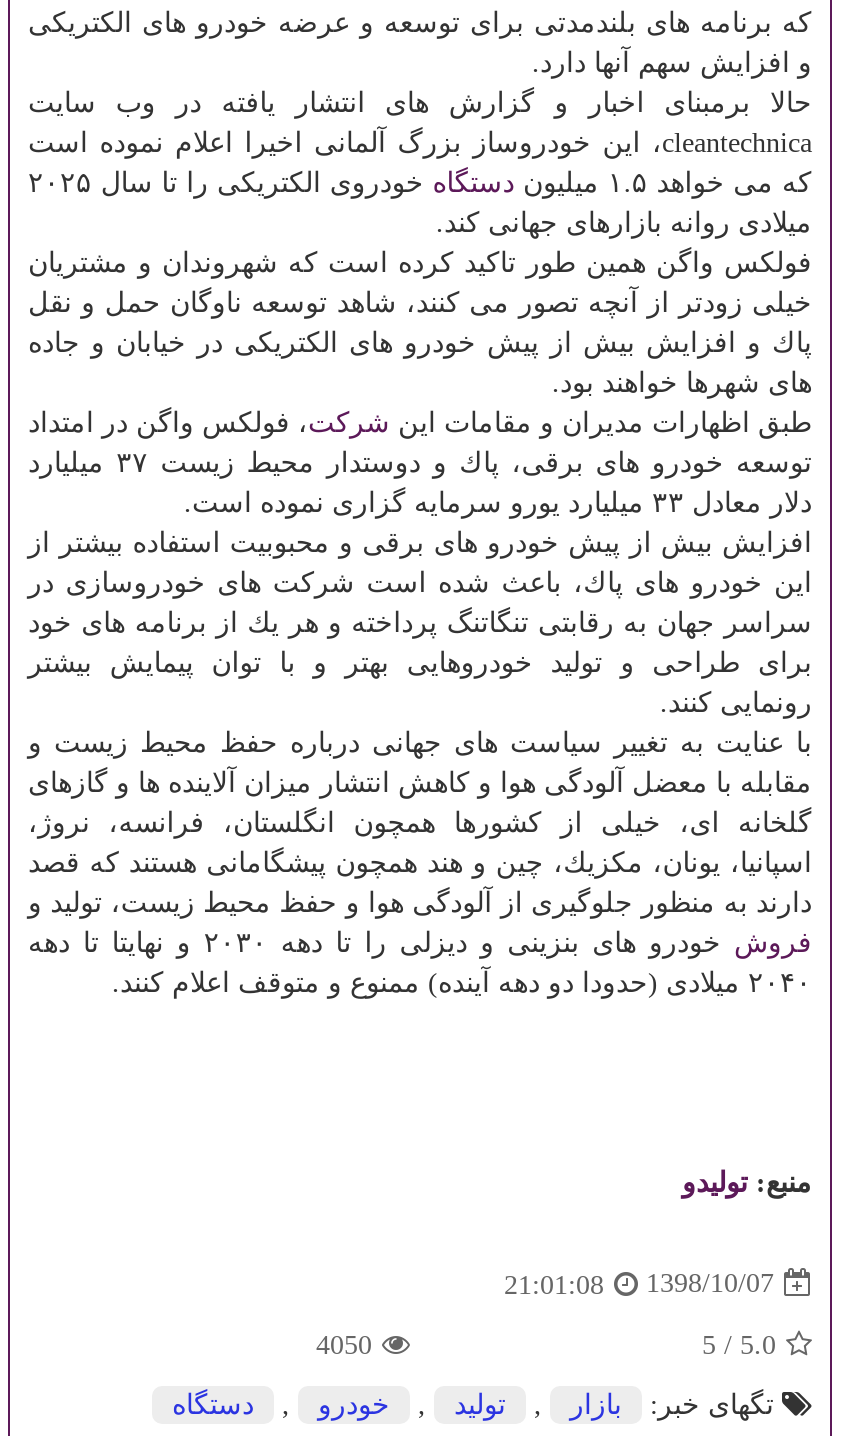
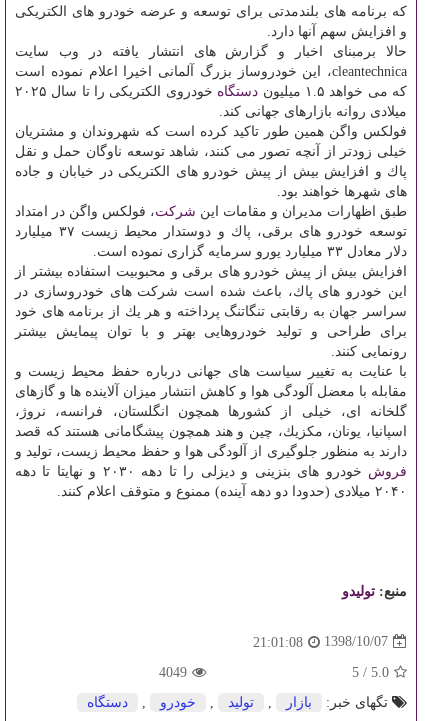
[316,1330,372,1360] 4050 -> [159,665,187,680] 4049

